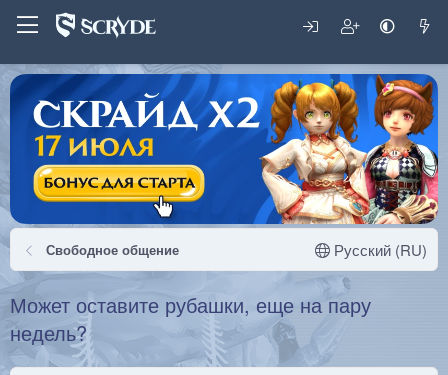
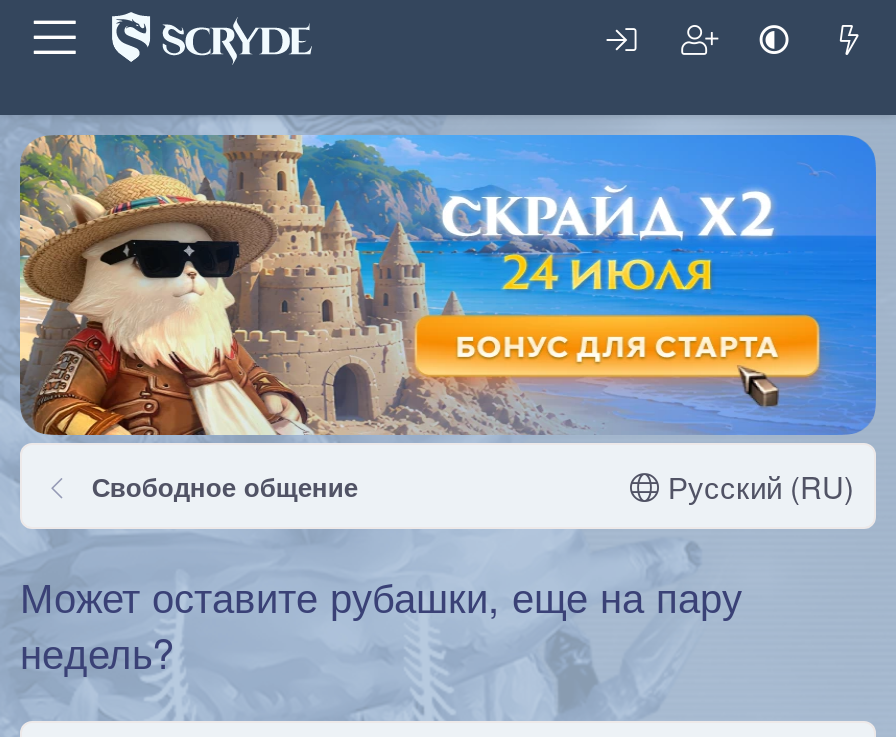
[9,73,439,225] [image] -> [18,133,878,437] [image]

